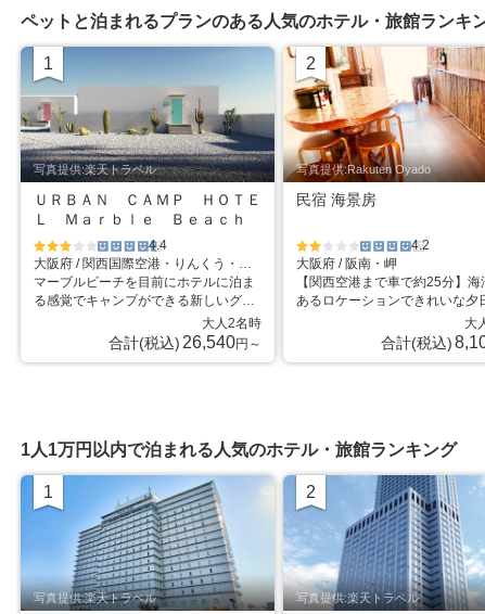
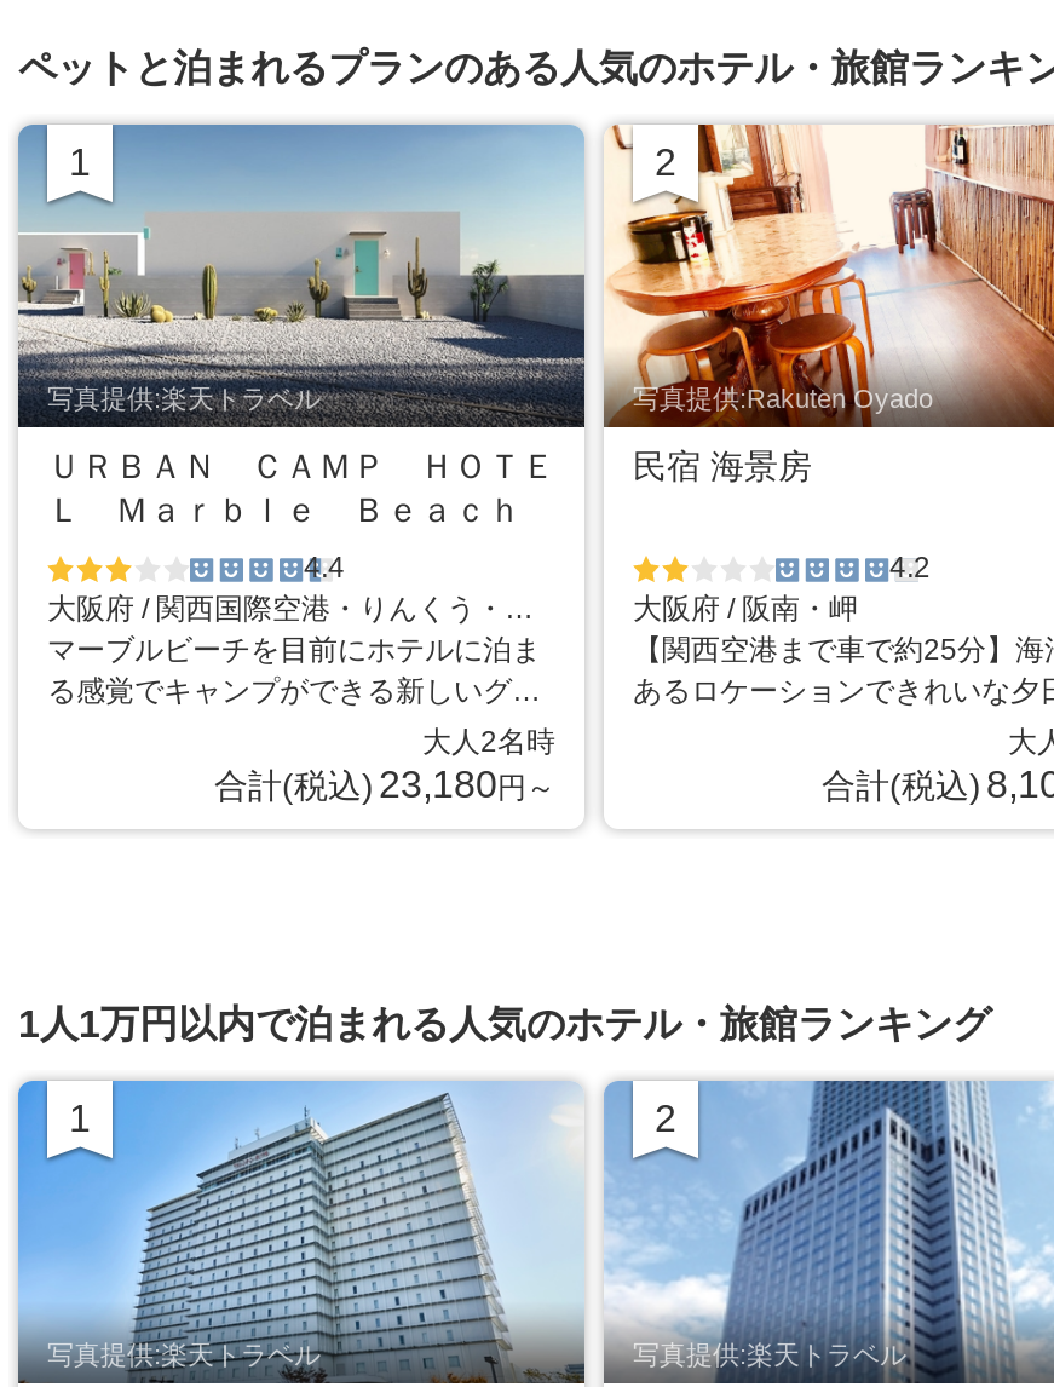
[109,333,261,351] 合計(税込) 26,540円～ -> [214,763,555,804] 合計(税込) 23,180円～

